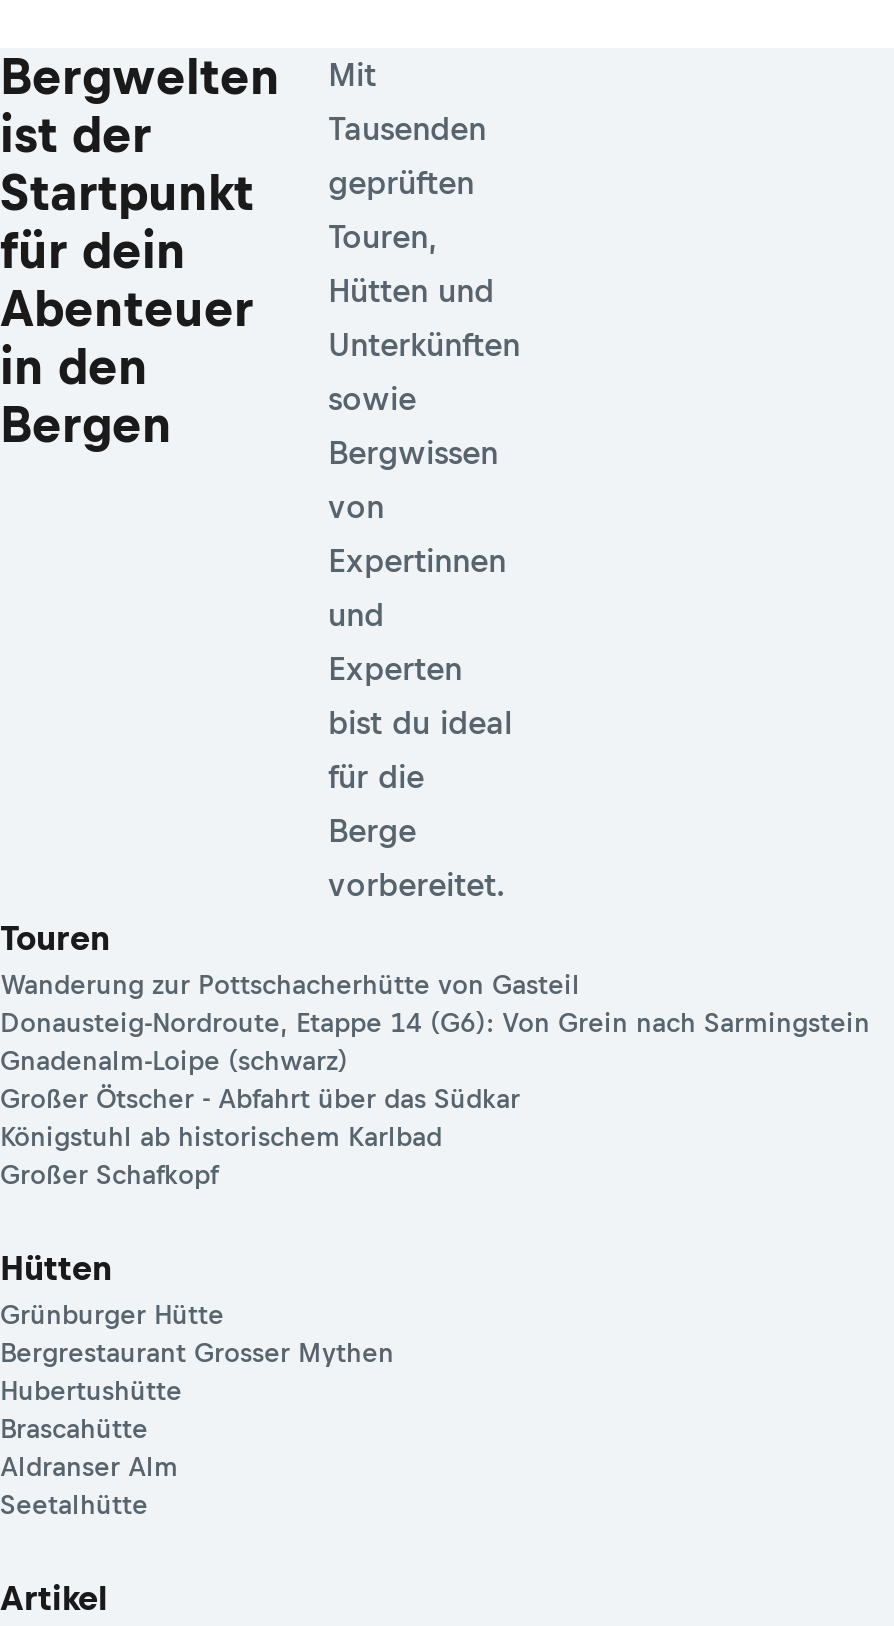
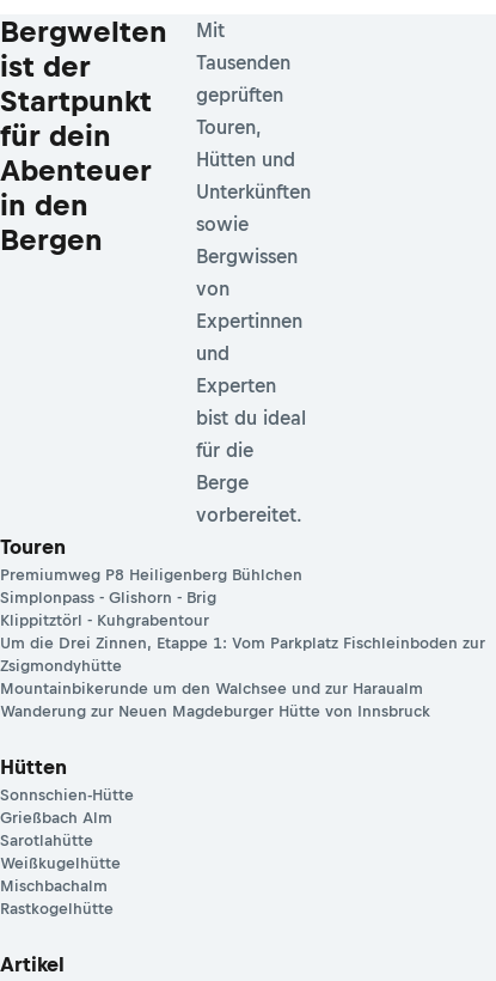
[0,971,870,1191] Wanderung zur Pottschacherhütte von Gasteil | Donausteig-Nordroute, Etappe 14 (G6): Von Grein nach Sarmingstein | Gnadenalm-Loipe (schwarz) | Großer Ötscher - Abfahrt über das Südkar | Königstuhl ab historischem Karlbad | Großer Schafkopf -> [0,566,485,721] Premiumweg P8 Heiligenberg Bühlchen | Simplonpass - Glishorn - Brig | Klippitztörl - Kuhgrabentour | Um die Drei Zinnen, Etappe 1: Vom Parkplatz Fischleinboden zur | Zsigmondyhütte | Mountainbikerunde um den Walchsee und zur Haraualm | Wanderung zur Neuen Magdeburger Hütte von Innsbruck
[0,1301,394,1521] Grünburger Hütte | Bergrestaurant Grosser Mythen | Hubertushütte | Brascahütte | Aldranser Alm | Seetalhütte -> [0,786,134,918] Sonnschien-Hütte | Grießbach Alm | Sarotlahütte | Weißkugelhütte | Mischbachalm | Rastkogelhütte

